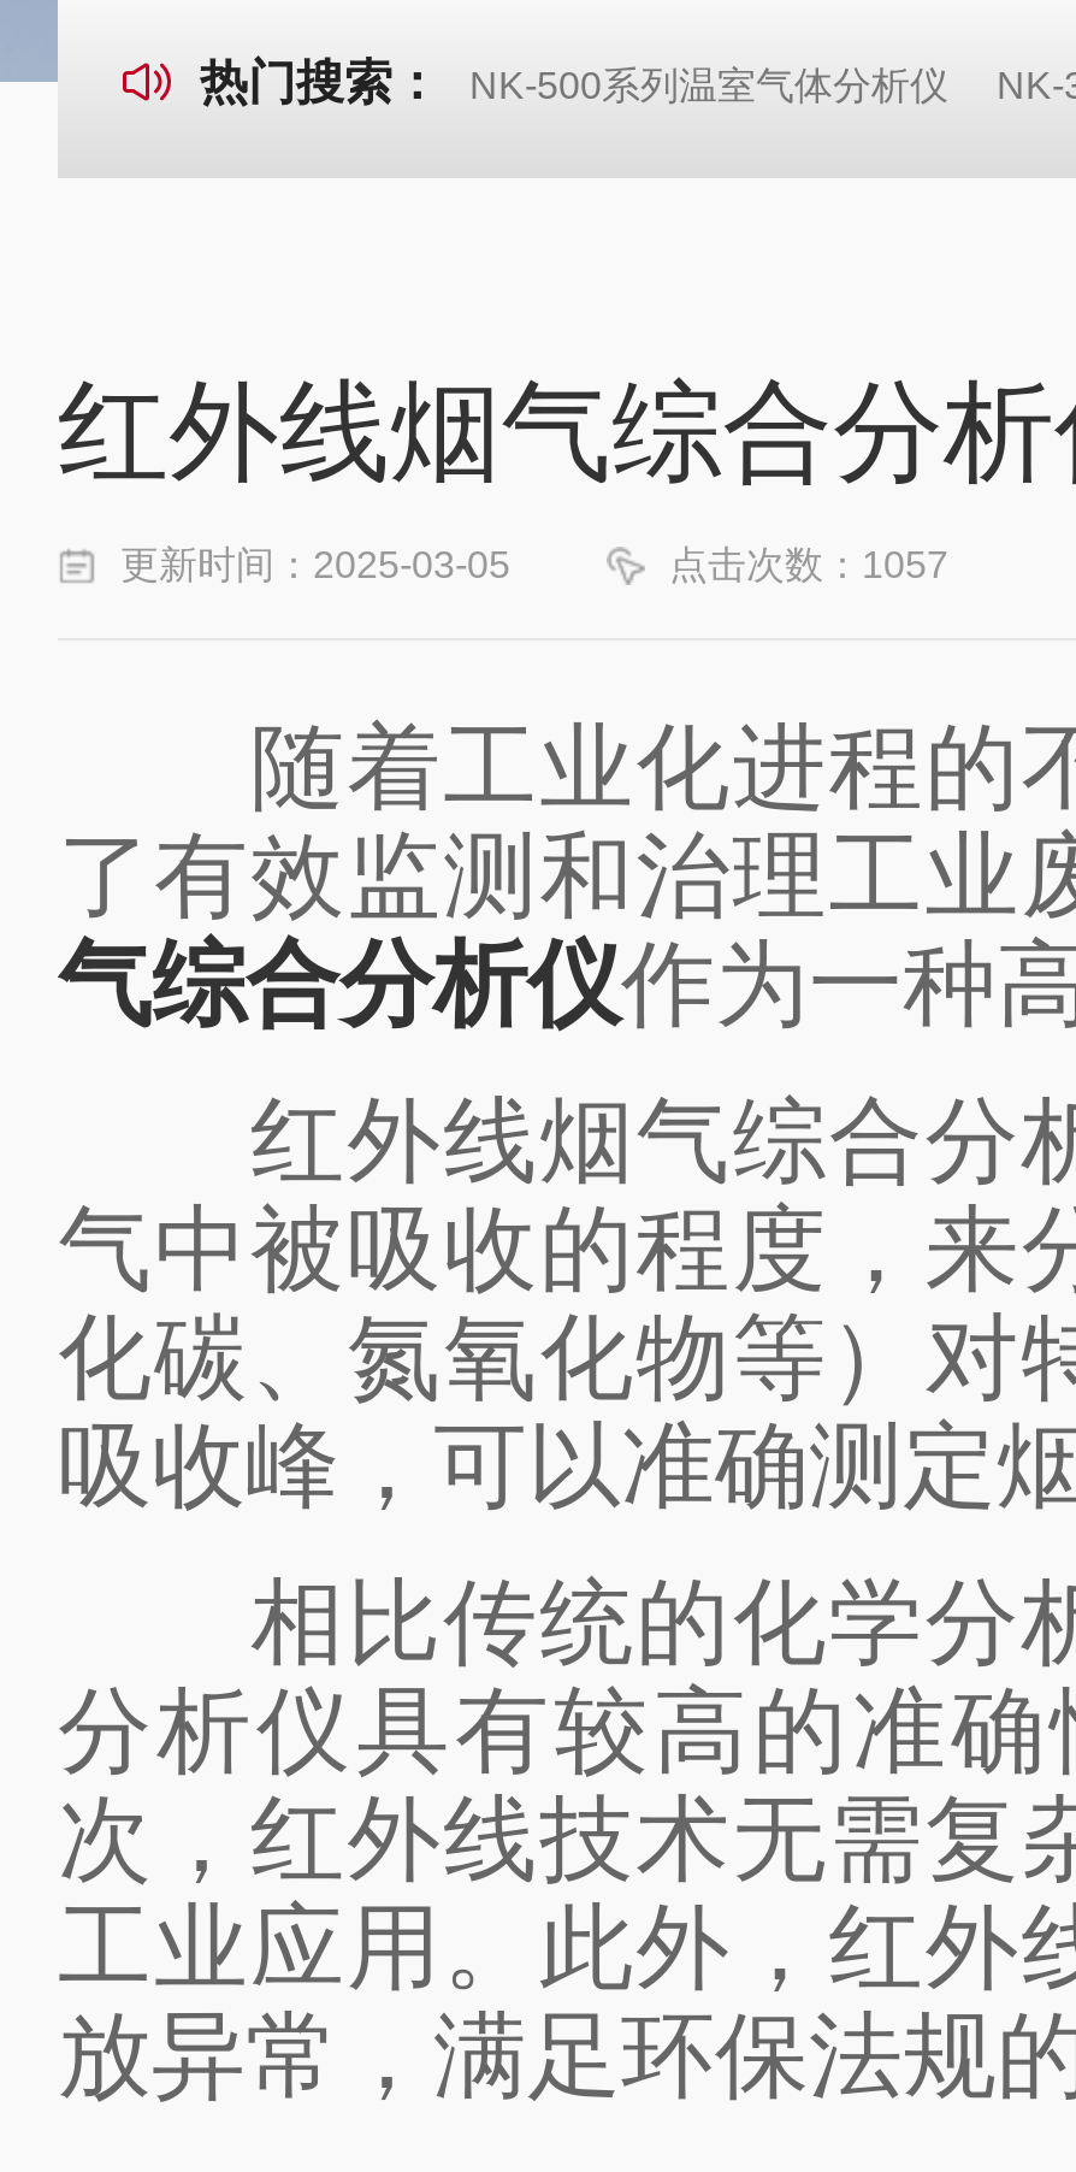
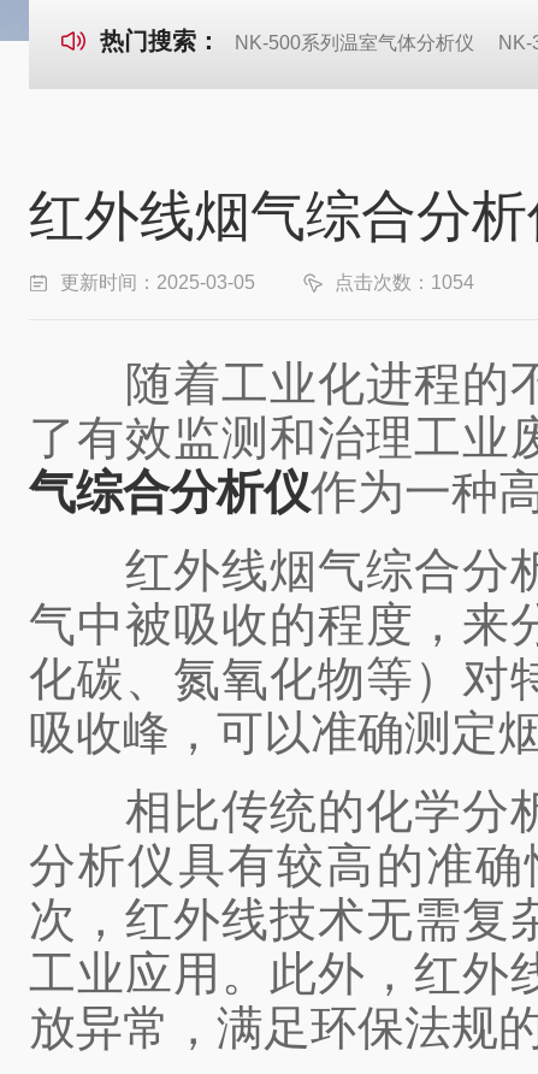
[669,544,948,585] 点击次数：1057 -> [335,272,474,293] 点击次数：1054

